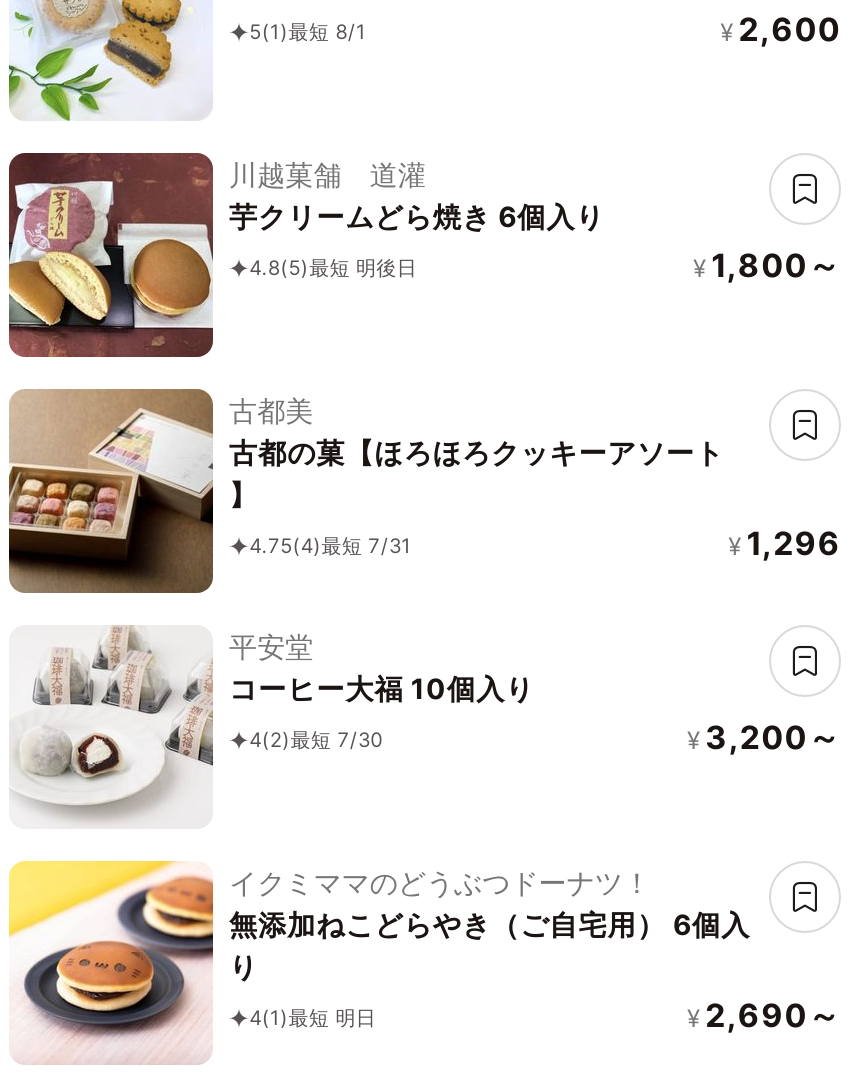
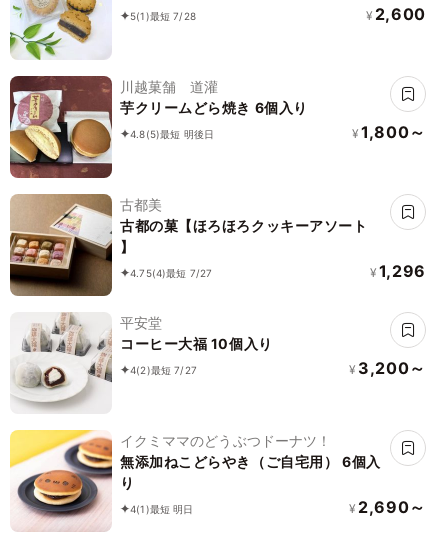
[249,20,366,44] 5(1)最短 8/1 -> [130,10,196,22] 5(1)最短 7/28
[249,534,412,558] 4.75(4)最短 7/31 -> [130,267,212,279] 4.75(4)最短 7/27
[249,728,383,752] 4(2)最短 7/30 -> [130,364,197,376] 4(2)最短 7/27

